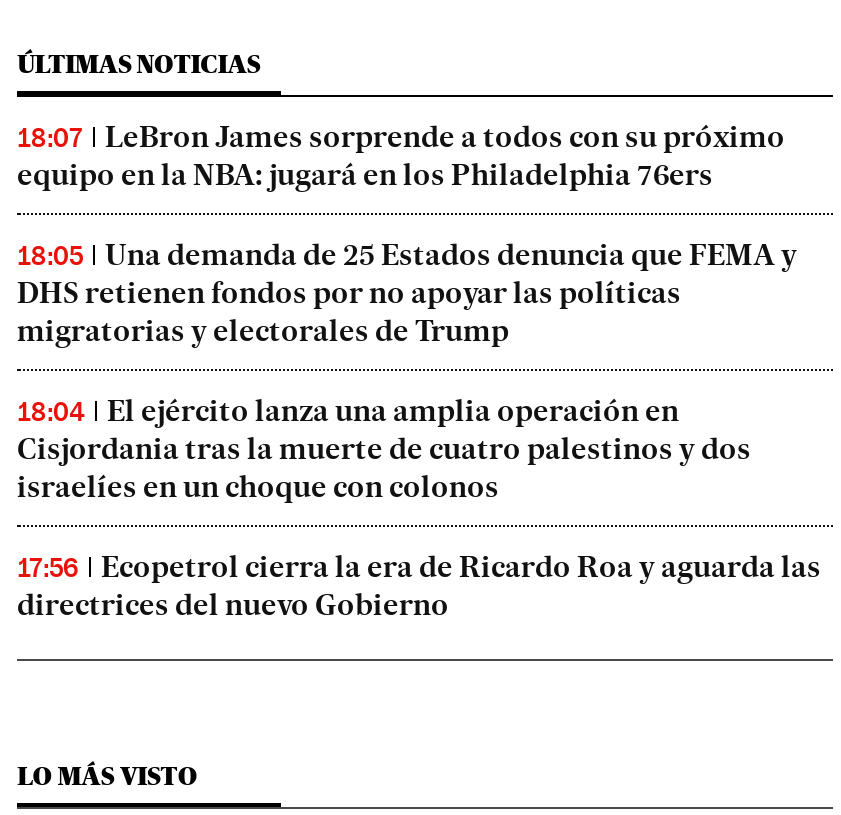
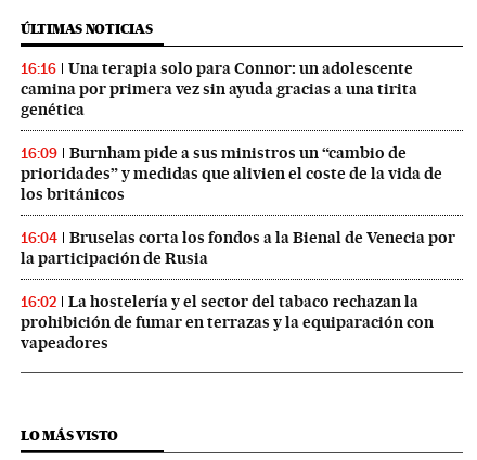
[17,119,785,193] 18:07 | LeBron James sorprende a todos con su próximo | equipo en la NBA: jugará en los Philadelphia 76ers -> [21,59,417,120] 16:16 | Una terapia solo para Connor: un adolescente | camina por primera vez sin ayuda gracias a una tirita | genética
[17,237,797,349] 18:05 | Una demanda de 25 Estados denuncia que FEMA y | DHS retienen fondos por no apoyar las políticas | migratorias y electorales de Trump -> [21,143,442,204] 16:09 | Burnham pide a sus ministros un “cambio de | prioridades” y medidas que alivien el coste de la vida de | los británicos
[17,393,751,505] 18:04 | El ejército lanza una amplia operación en | Cisjordania tras la muerte de cuatro palestinos y dos | israelíes en un choque con colonos -> [21,228,455,268] 16:04 | Bruselas corta los fondos a la Bienal de Venecia por | la participación de Rusia
[17,549,821,623] 17:56 | Ecopetrol cierra la era de Ricardo Roa y aguarda las | directrices del nuevo Gobierno -> [21,292,434,353] 16:02 | La hostelería y el sector del tabaco rechazan la | prohibición de fumar en terrazas y la equiparación con | vapeadores

